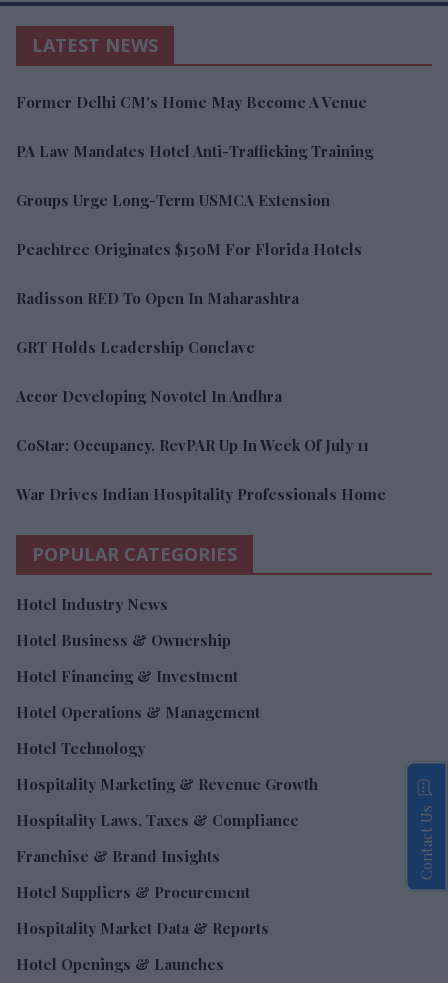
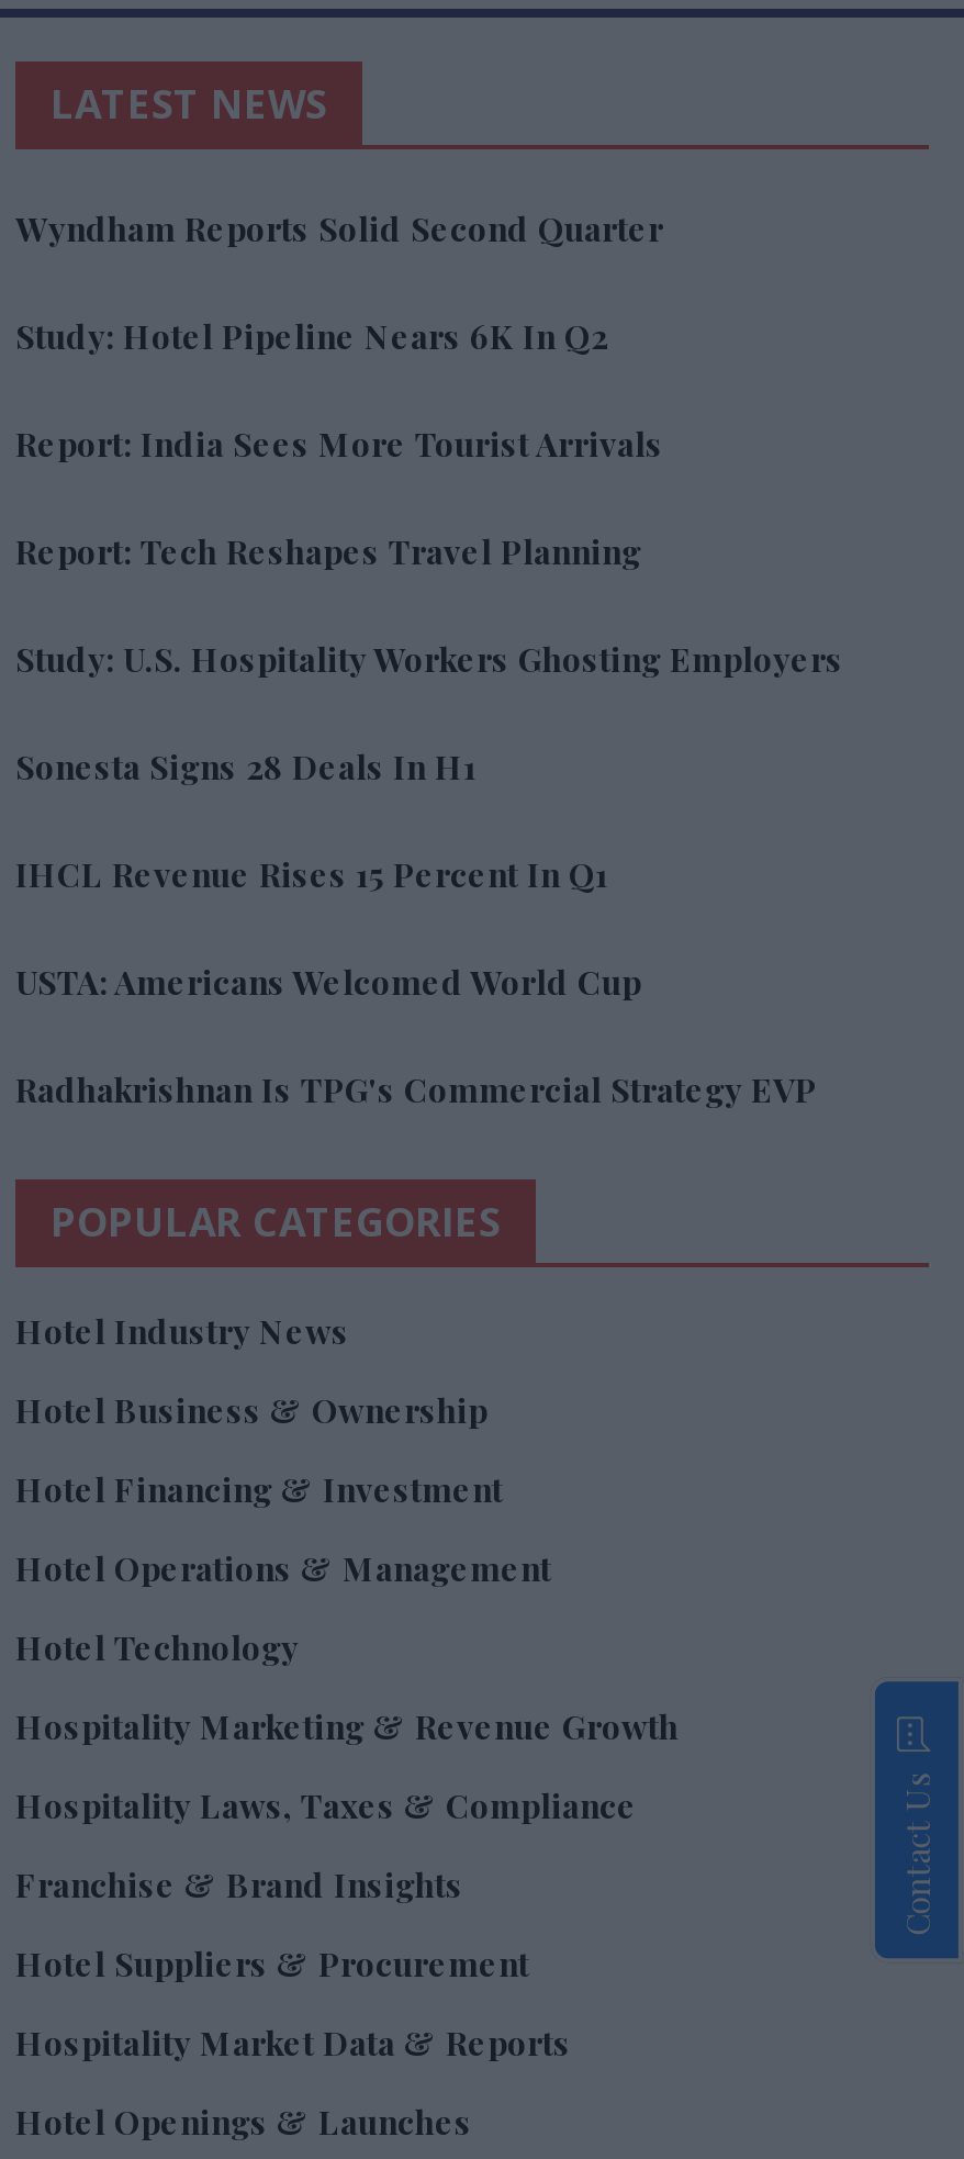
[16,92,367,112] Former Delhi CM's Home May Become A Venue -> [15,207,663,251] Wyndham Reports Solid Second Quarter
[16,141,373,161] PA Law Mandates Hotel Anti-Trafficking Training -> [15,315,608,359] Study: Hotel Pipeline Nears 6K In Q2
[16,190,330,210] Groups Urge Long-Term USMCA Extension -> [15,423,663,467] Report: India Sees More Tourist Arrivals
[16,239,362,259] Peachtree Originates $150M For Florida Hotels -> [15,530,641,574] Report: Tech Reshapes Travel Planning
[16,288,299,308] Radisson RED To Open In Maharashtra -> [15,638,843,682] Study: U.S. Hospitality Workers Ghosting Employers
[16,337,255,357] GRT Holds Leadership Conclave -> [15,745,477,789] Sonesta Signs 28 Deals In H1
[16,386,282,406] Accor Developing Novotel In Andhra -> [15,853,608,897] IHCL Revenue Rises 15 Percent In Q1
[16,435,369,455] CoStar: Occupancy, RevPAR Up In Week Of July 11 -> [15,961,641,1005] USTA: Americans Welcomed World Cup
[16,484,386,504] War Drives Indian Hospitality Professionals Home -> [15,1068,817,1112] Radhakrishnan Is TPG's Commercial Strategy EVP

